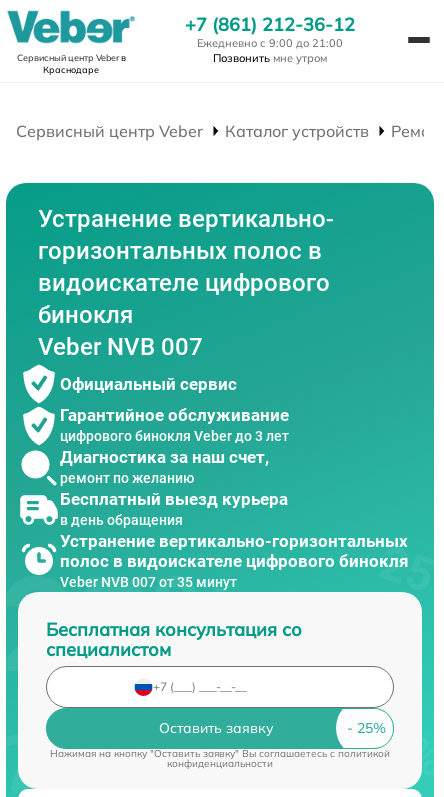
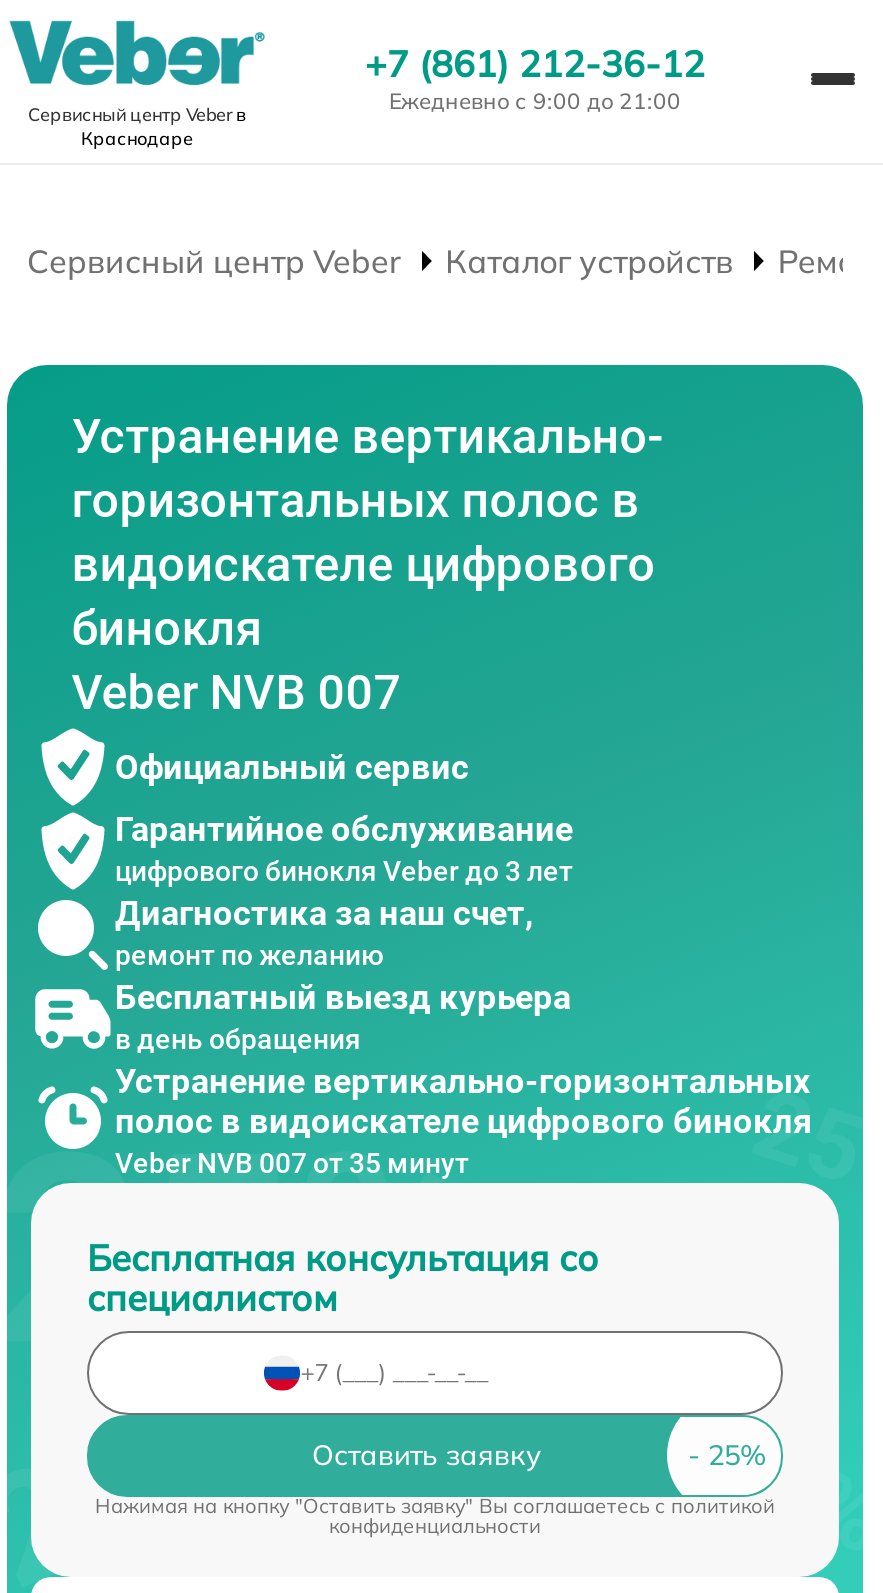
[213,51,327,65] Позвонить мне утром -> none

